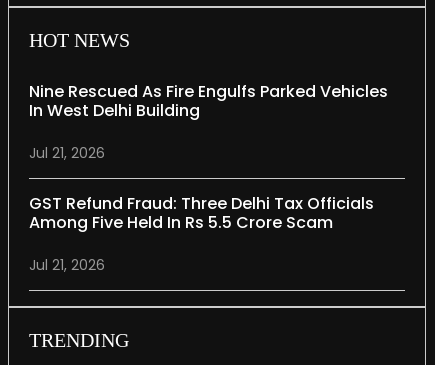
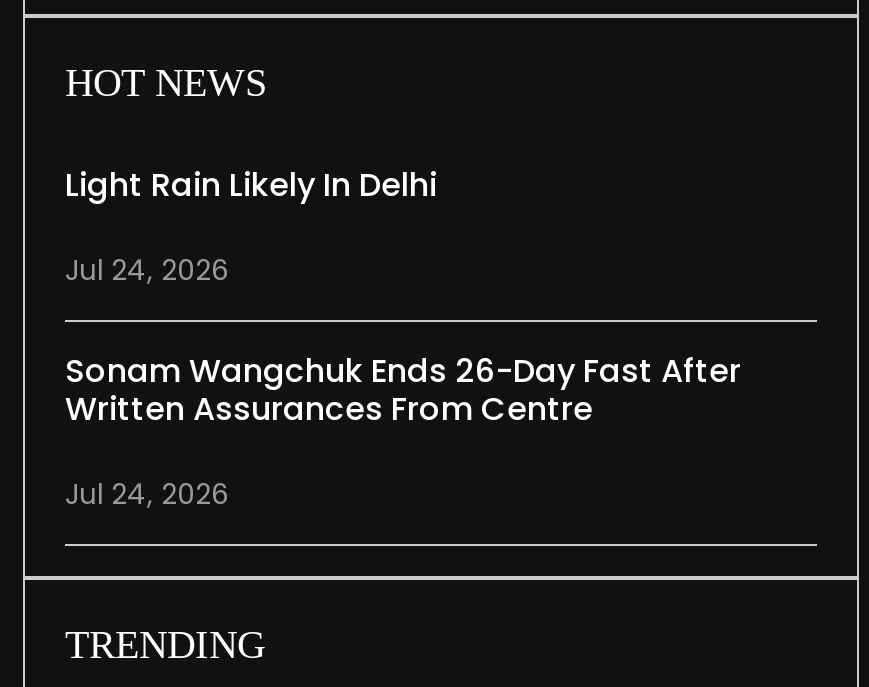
[29,80,388,122] Nine Rescued As Fire Engulfs Parked Vehicles | In West Delhi Building -> [65,162,437,208] Light Rain Likely In Delhi
[29,143,105,163] Jul 21, 2026 -> [65,250,229,290] Jul 24, 2026
[29,192,374,234] GST Refund Fraud: Three Delhi Tax Officials | Among Five Held In Rs 5.5 Crore Scam -> [65,348,741,432] Sonam Wangchuk Ends 26-Day Fast After | Written Assurances From Centre
[29,255,105,275] Jul 21, 2026 -> [65,474,229,514] Jul 24, 2026

